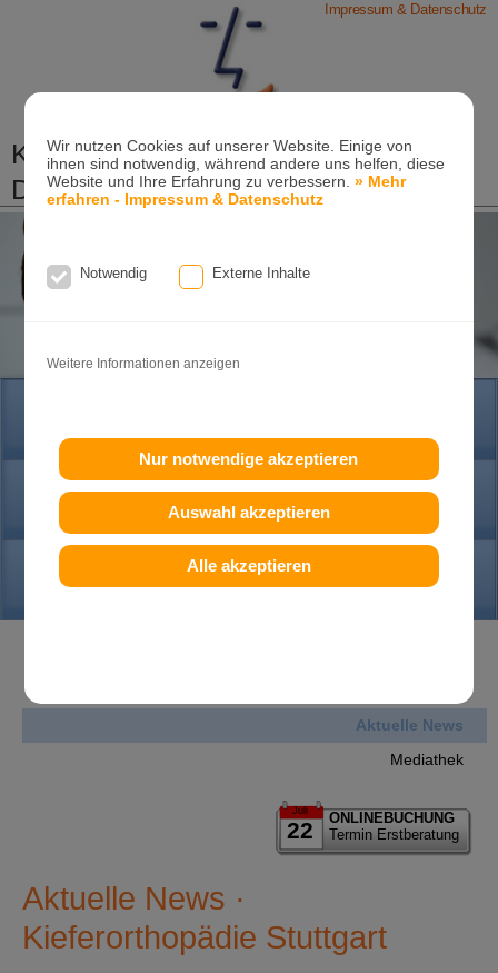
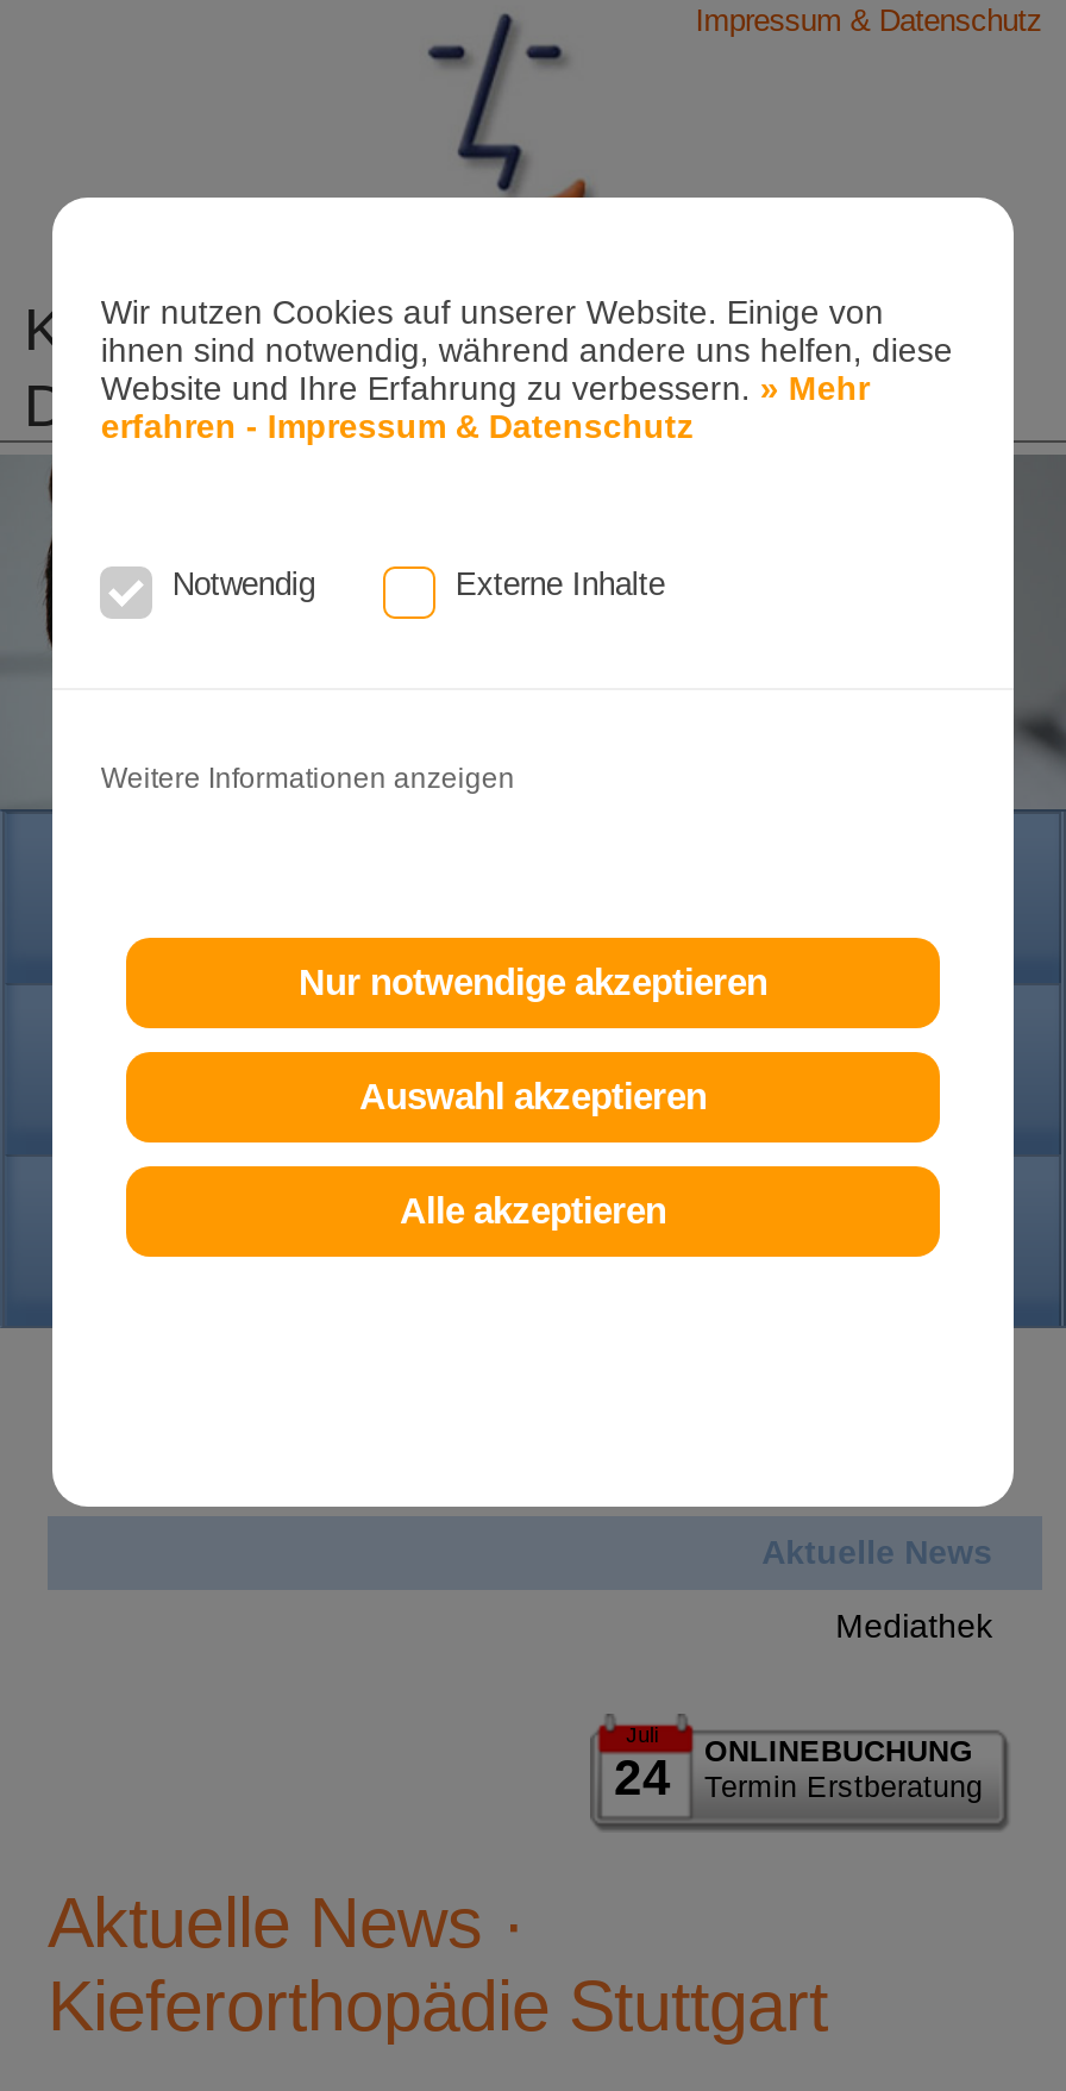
[287,818,313,843] 22 -> [614,1750,671,1805] 24

